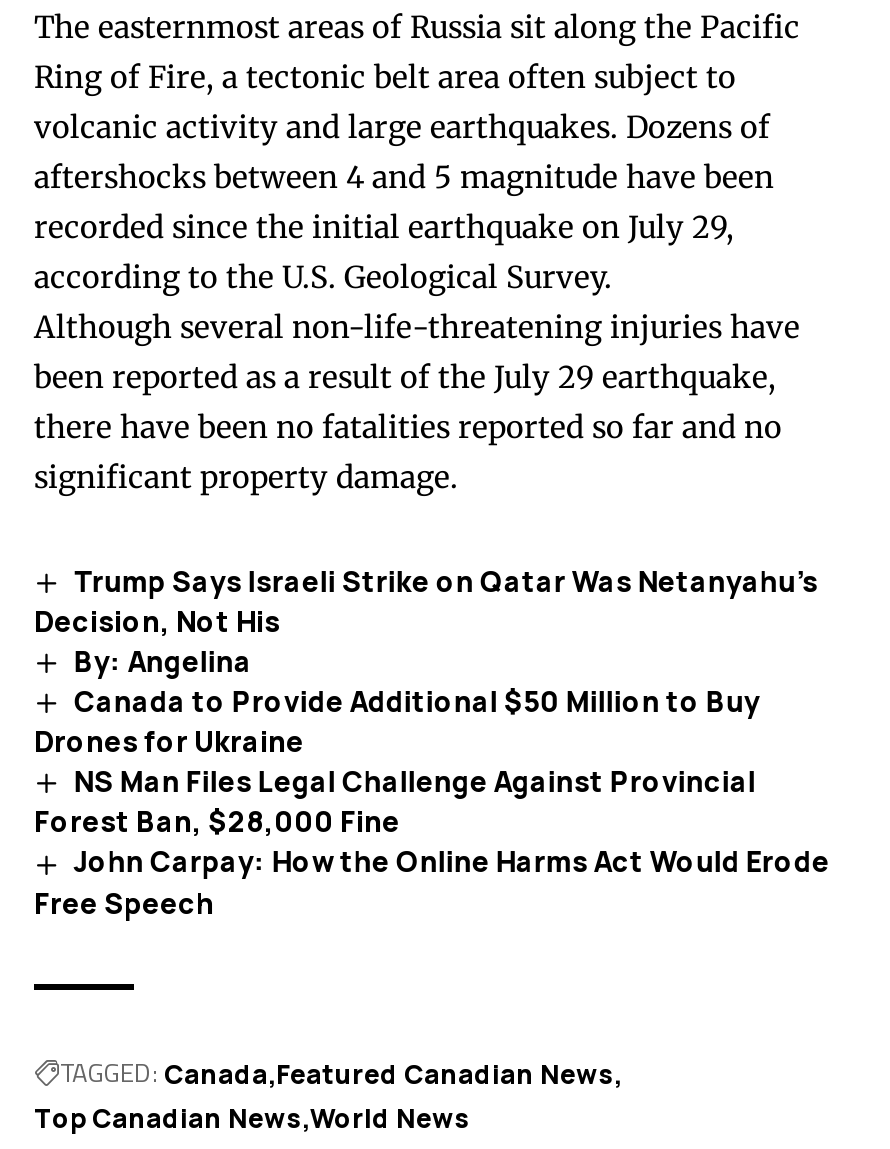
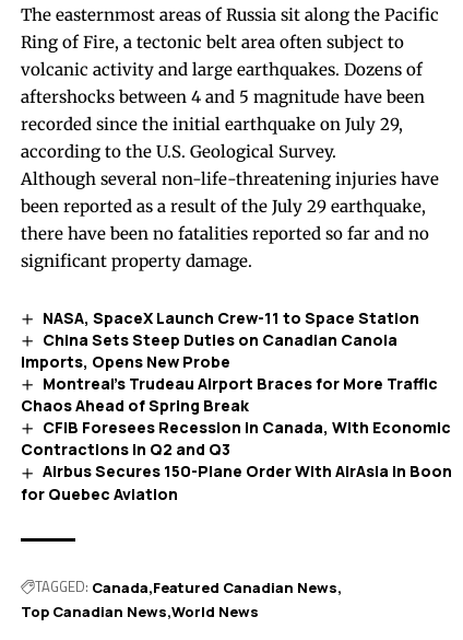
[34,561,830,921] Trump Says Israeli Strike on Qatar Was Netanyahu’s | Decision, Not His | By: Angelina | Canada to Provide Additional $50 Million to Buy | Drones for Ukraine | NS Man Files Legal Challenge Against Provincial | Forest Ban, $28,000 Fine | John Carpay: How the Online Harms Act Would Erode | Free Speech -> [21,307,452,504] NASA, SpaceX Launch Crew-11 to Space Station | China Sets Steep Duties on Canadian Canola | Imports, Opens New Probe | Montreal’s Trudeau Airport Braces for More Traffic | Chaos Ahead of Spring Break | CFIB Foresees Recession in Canada, With Economic | Contractions in Q2 and Q3 | Airbus Secures 150-Plane Order With AirAsia in Boon | for Quebec Aviation

